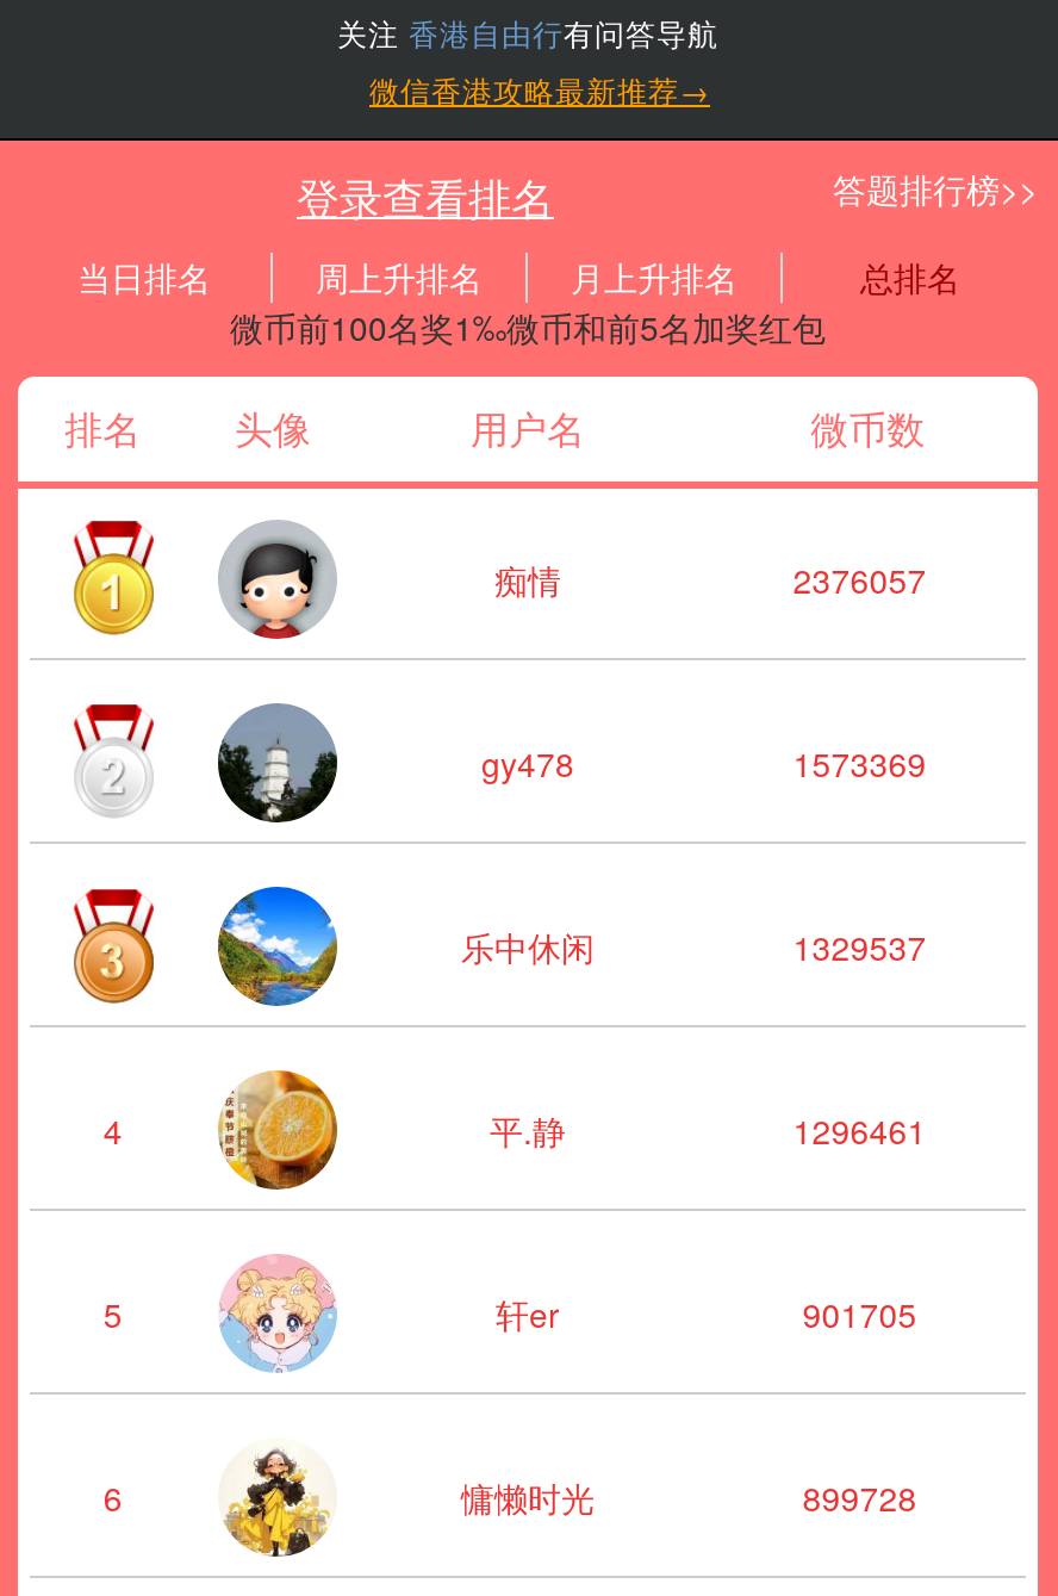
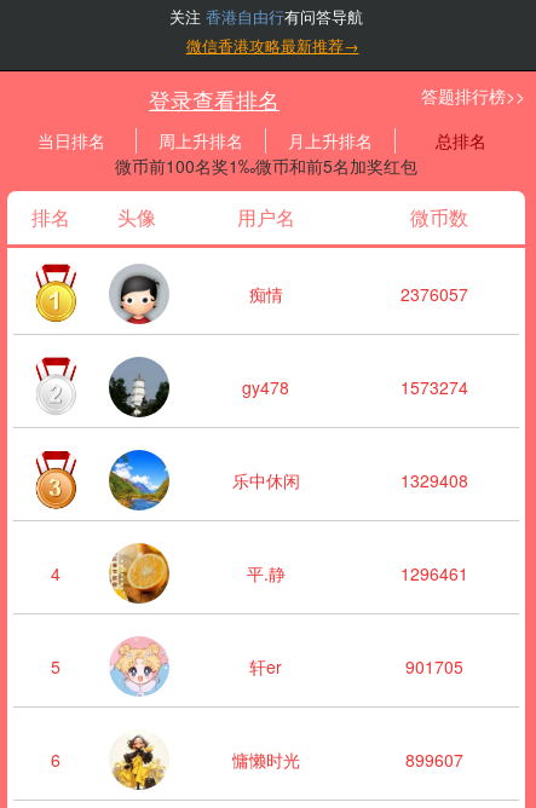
[793,738,926,785] 1573369 -> [401,374,469,399] 1573274
[793,921,926,969] 1329537 -> [401,468,469,492] 1329408
[803,1472,917,1520] 899728 -> [406,747,464,771] 899607

